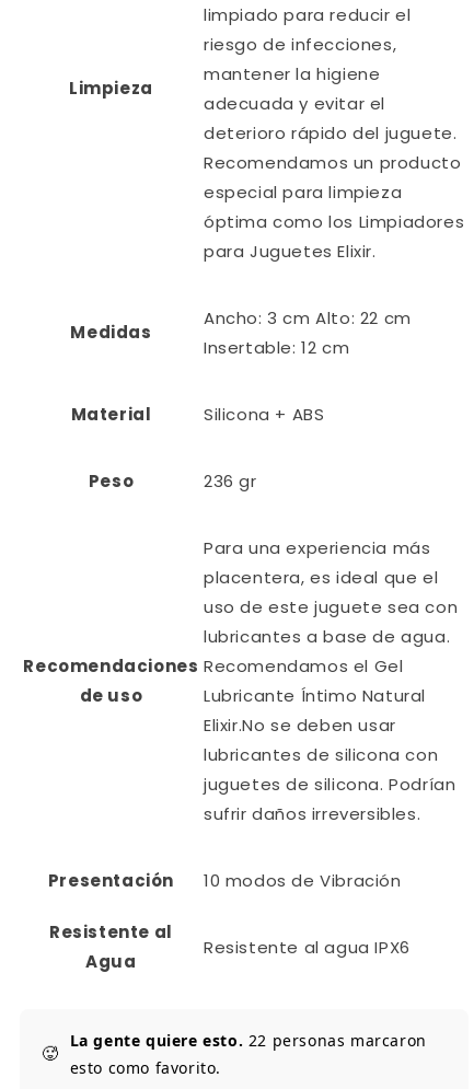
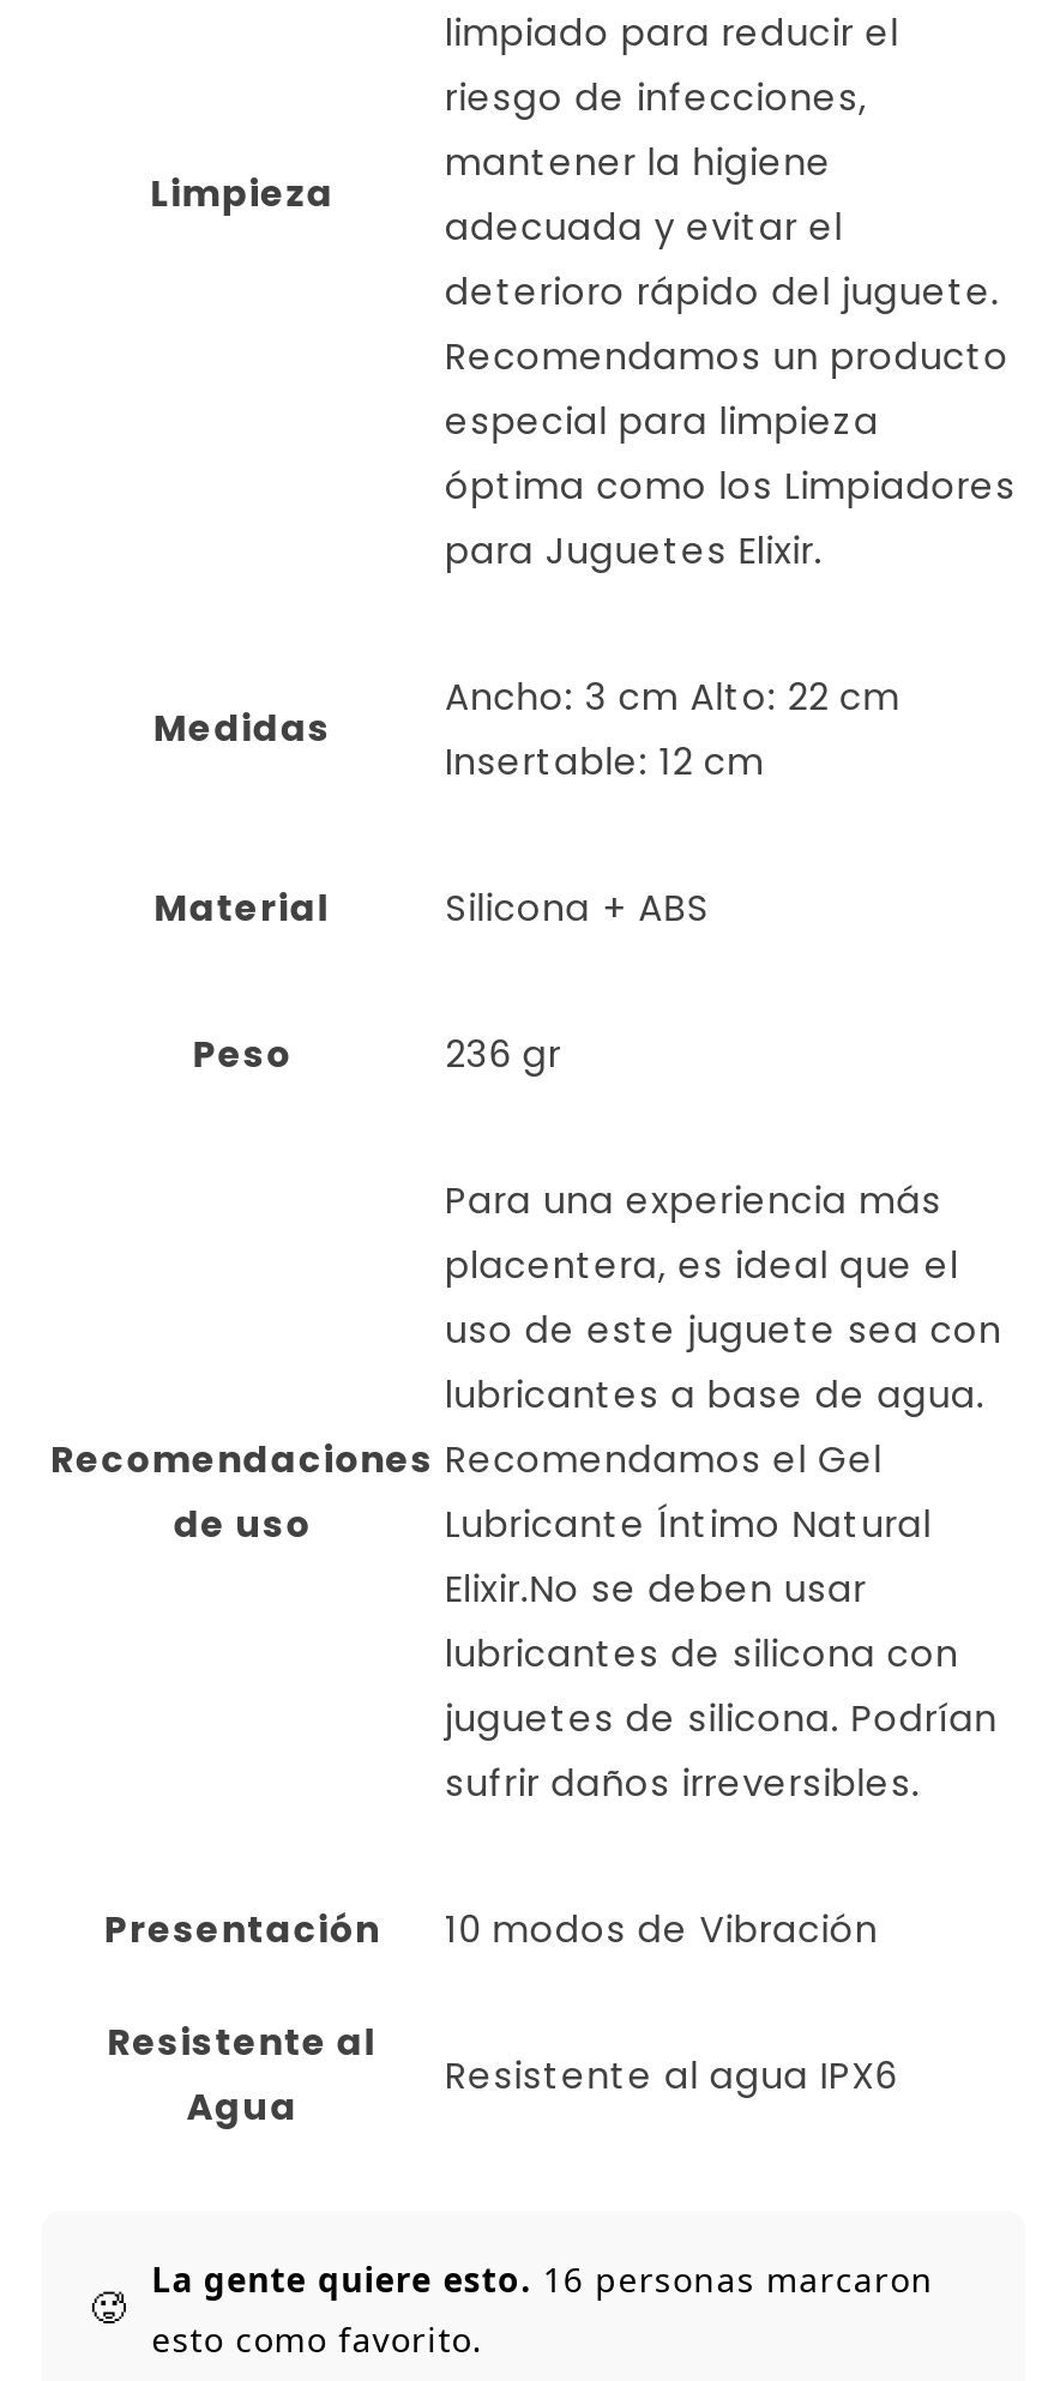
[70,1030,427,1050] La gente quiere esto. 22 personas marcaron -> [151,2256,934,2301] La gente quiere esto. 16 personas marcaron

